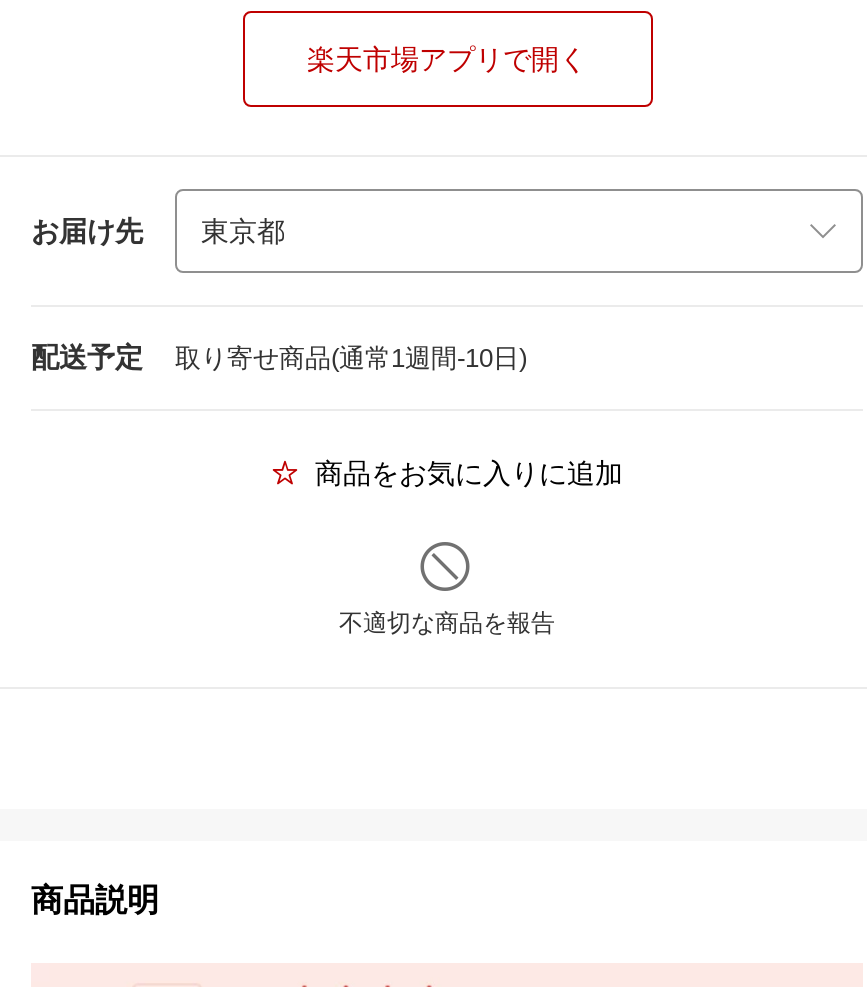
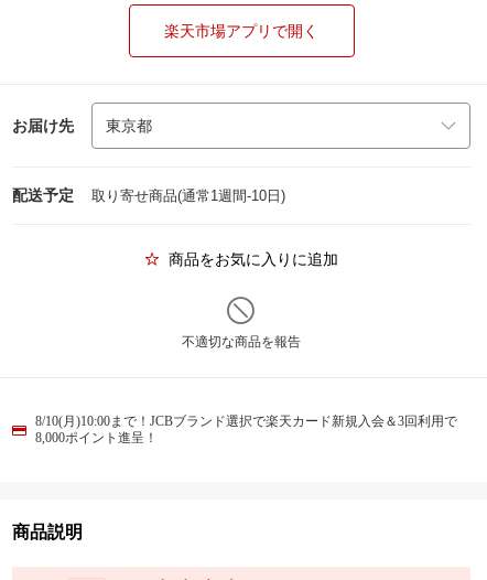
none -> [35,413,457,445] 8/10(月)10:00まで！JCBブランド選択で楽天カード新規入会＆3回利用で | 8,000ポイント進呈！

